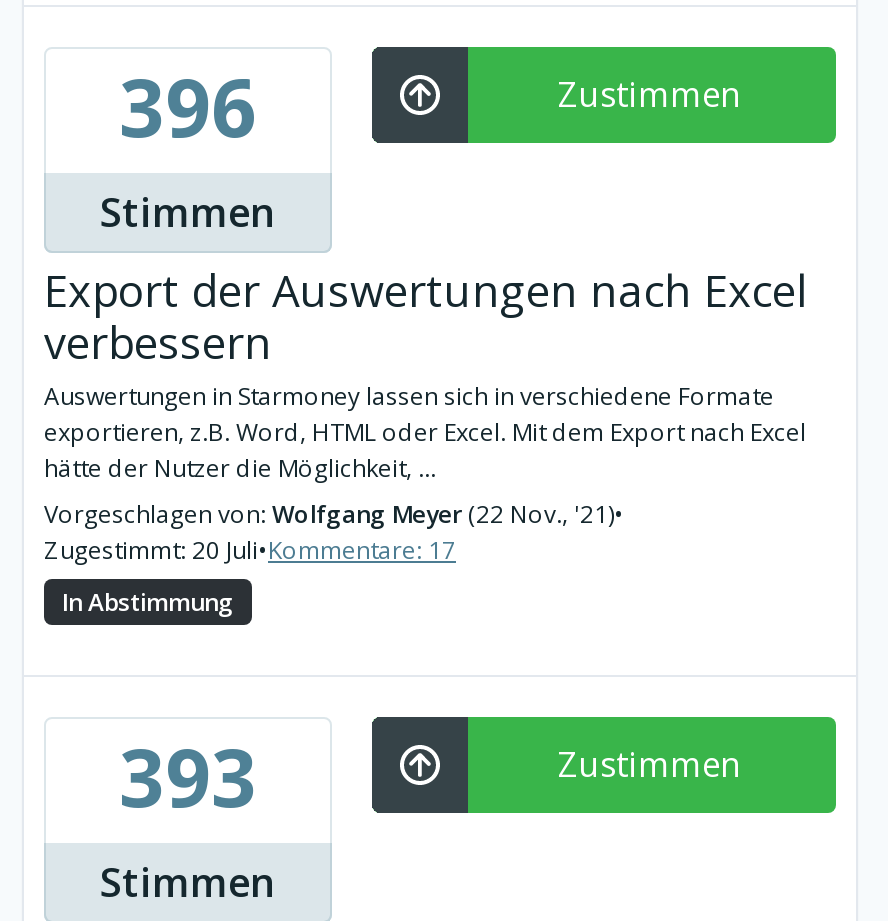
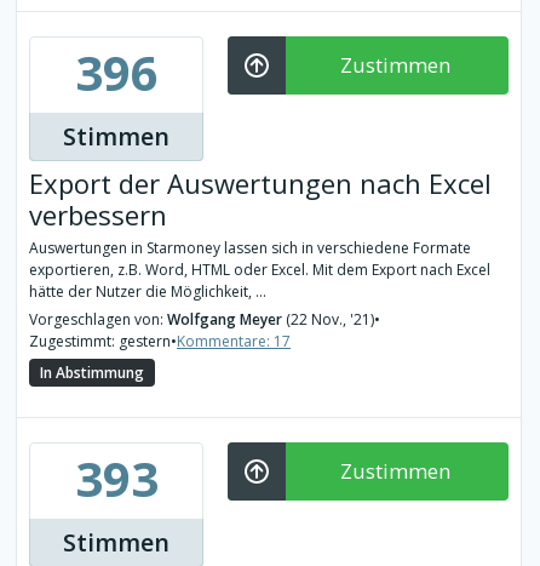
[44,533,456,567] Zugestimmt: 20 Juli•Kommentare: 17 -> [29,331,291,351] Zugestimmt: gestern•Kommentare: 17

